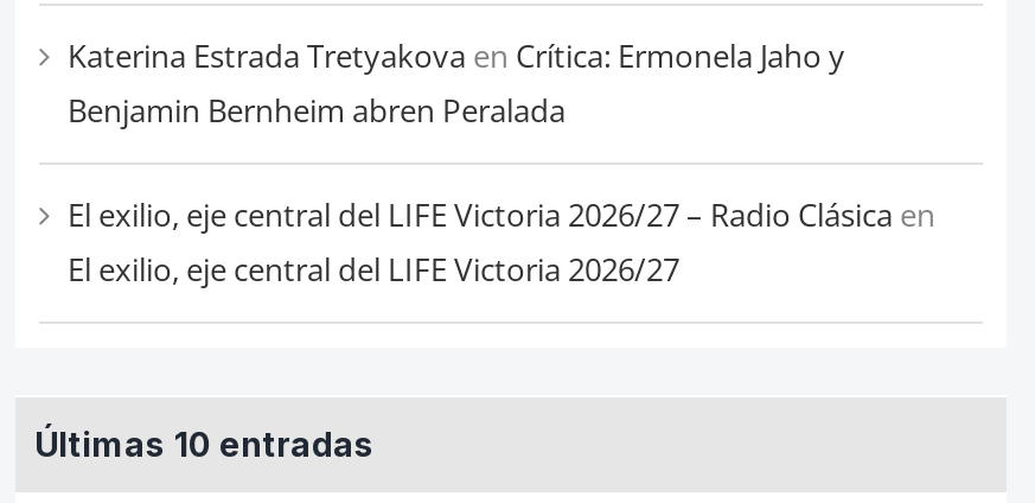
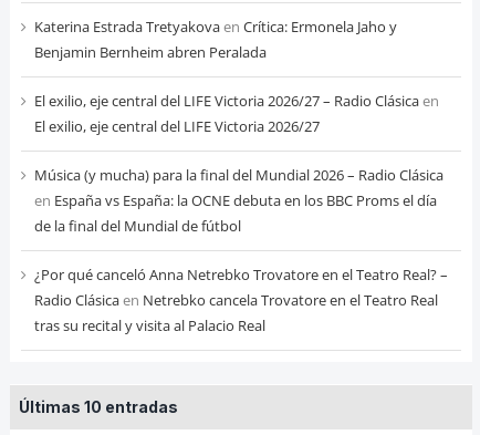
none -> [34,165,448,335] Música (y mucha) para la final del Mundial 2026 – Radio Clásica | en España vs España: la OCNE debuta en los BBC Proms el día | de la final del Mundial de fútbol | ¿Por qué canceló Anna Netrebko Trovatore en el Teatro Real? – | Radio Clásica en Netrebko cancela Trovatore en el Teatro Real | tras su recital y visita al Palacio Real

